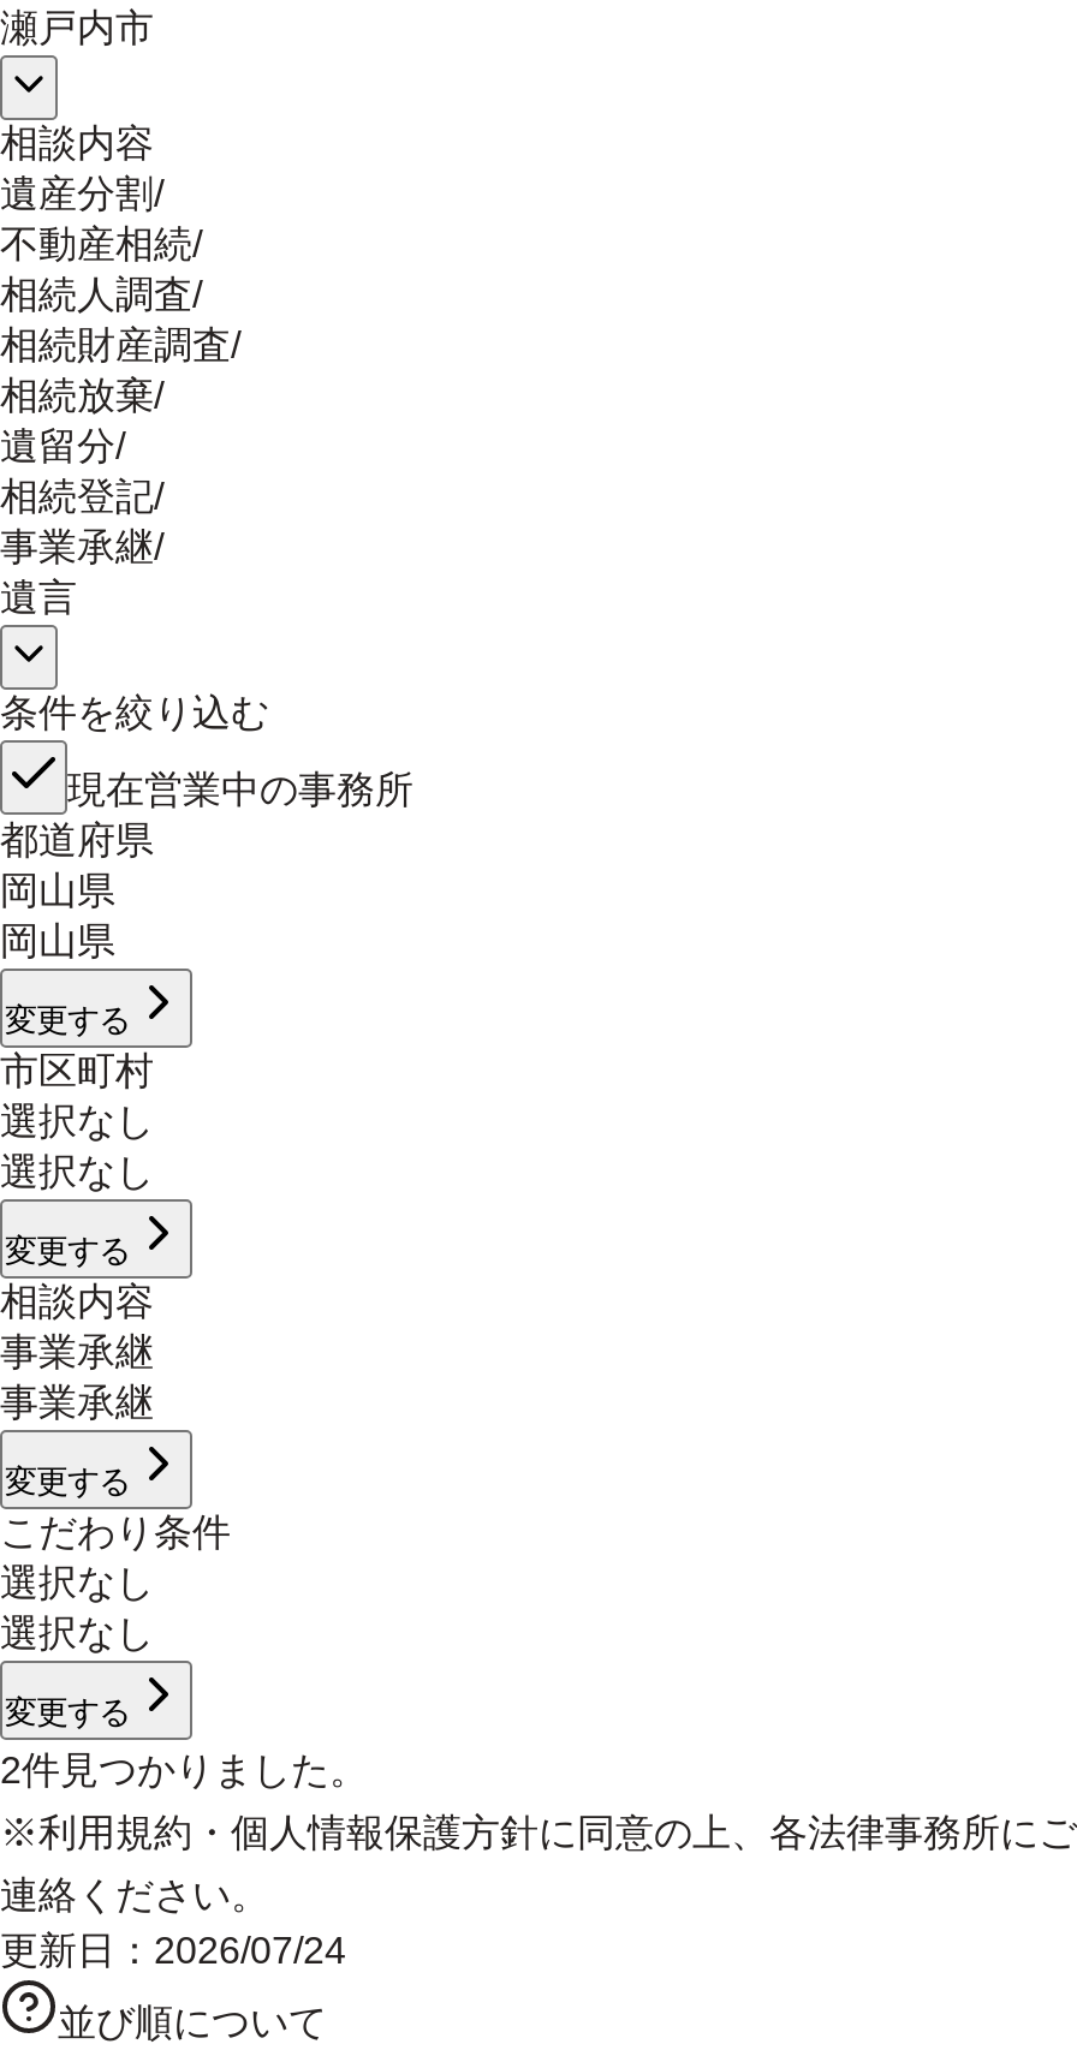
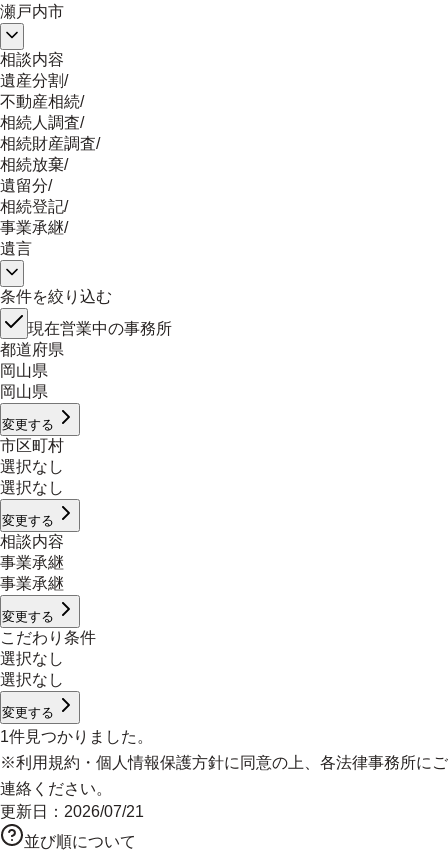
[0,1750,368,1790] 2件見つかりました。 -> [0,728,153,745] 1件見つかりました。
[0,1930,346,1971] 更新日：2026/07/24 -> [0,803,144,820] 更新日：2026/07/21

